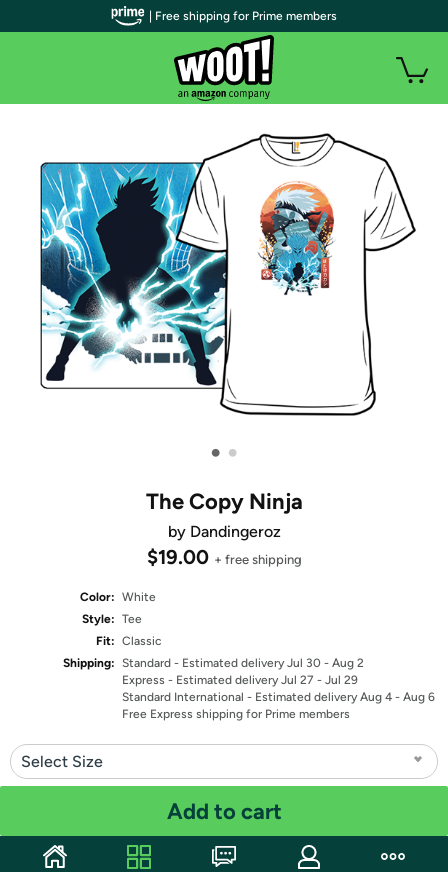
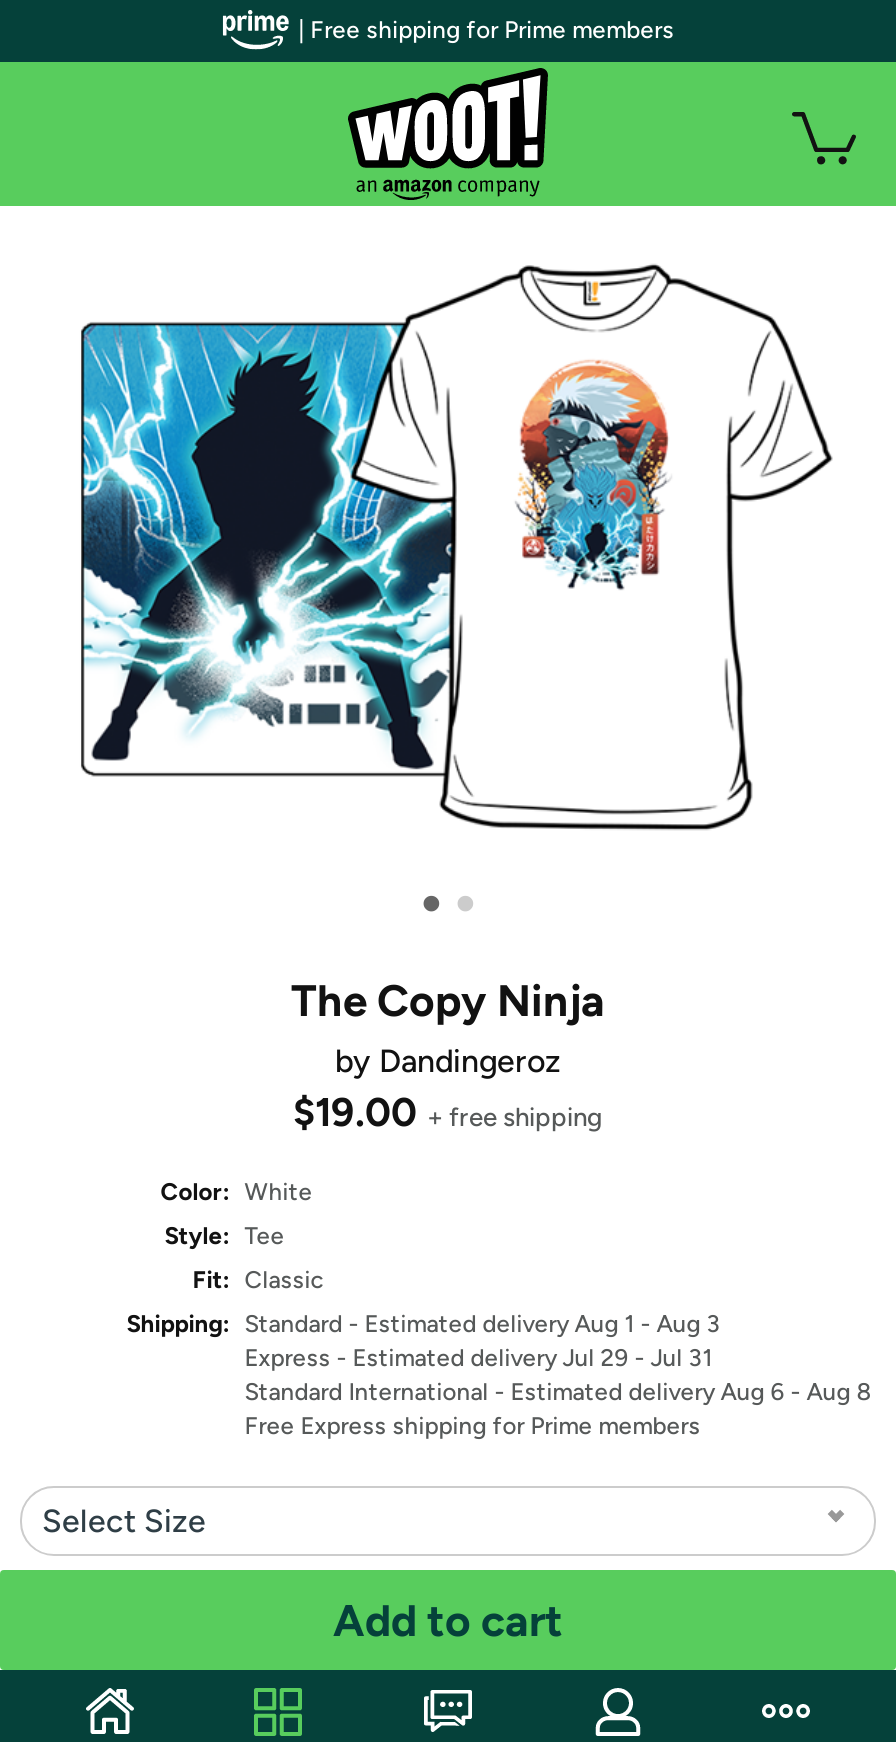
[63,656,364,670] Shipping: Standard - Estimated delivery Jul 30 - Aug 2 -> [126,1310,720,1338] Shipping: Standard - Estimated delivery Aug 1 - Aug 3
[122,673,358,687] Express - Estimated delivery Jul 27 - Jul 29 -> [244,1344,712,1372] Express - Estimated delivery Jul 29 - Jul 31
[122,690,435,704] Standard International - Estimated delivery Aug 4 - Aug 6 -> [244,1378,870,1406] Standard International - Estimated delivery Aug 6 - Aug 8

